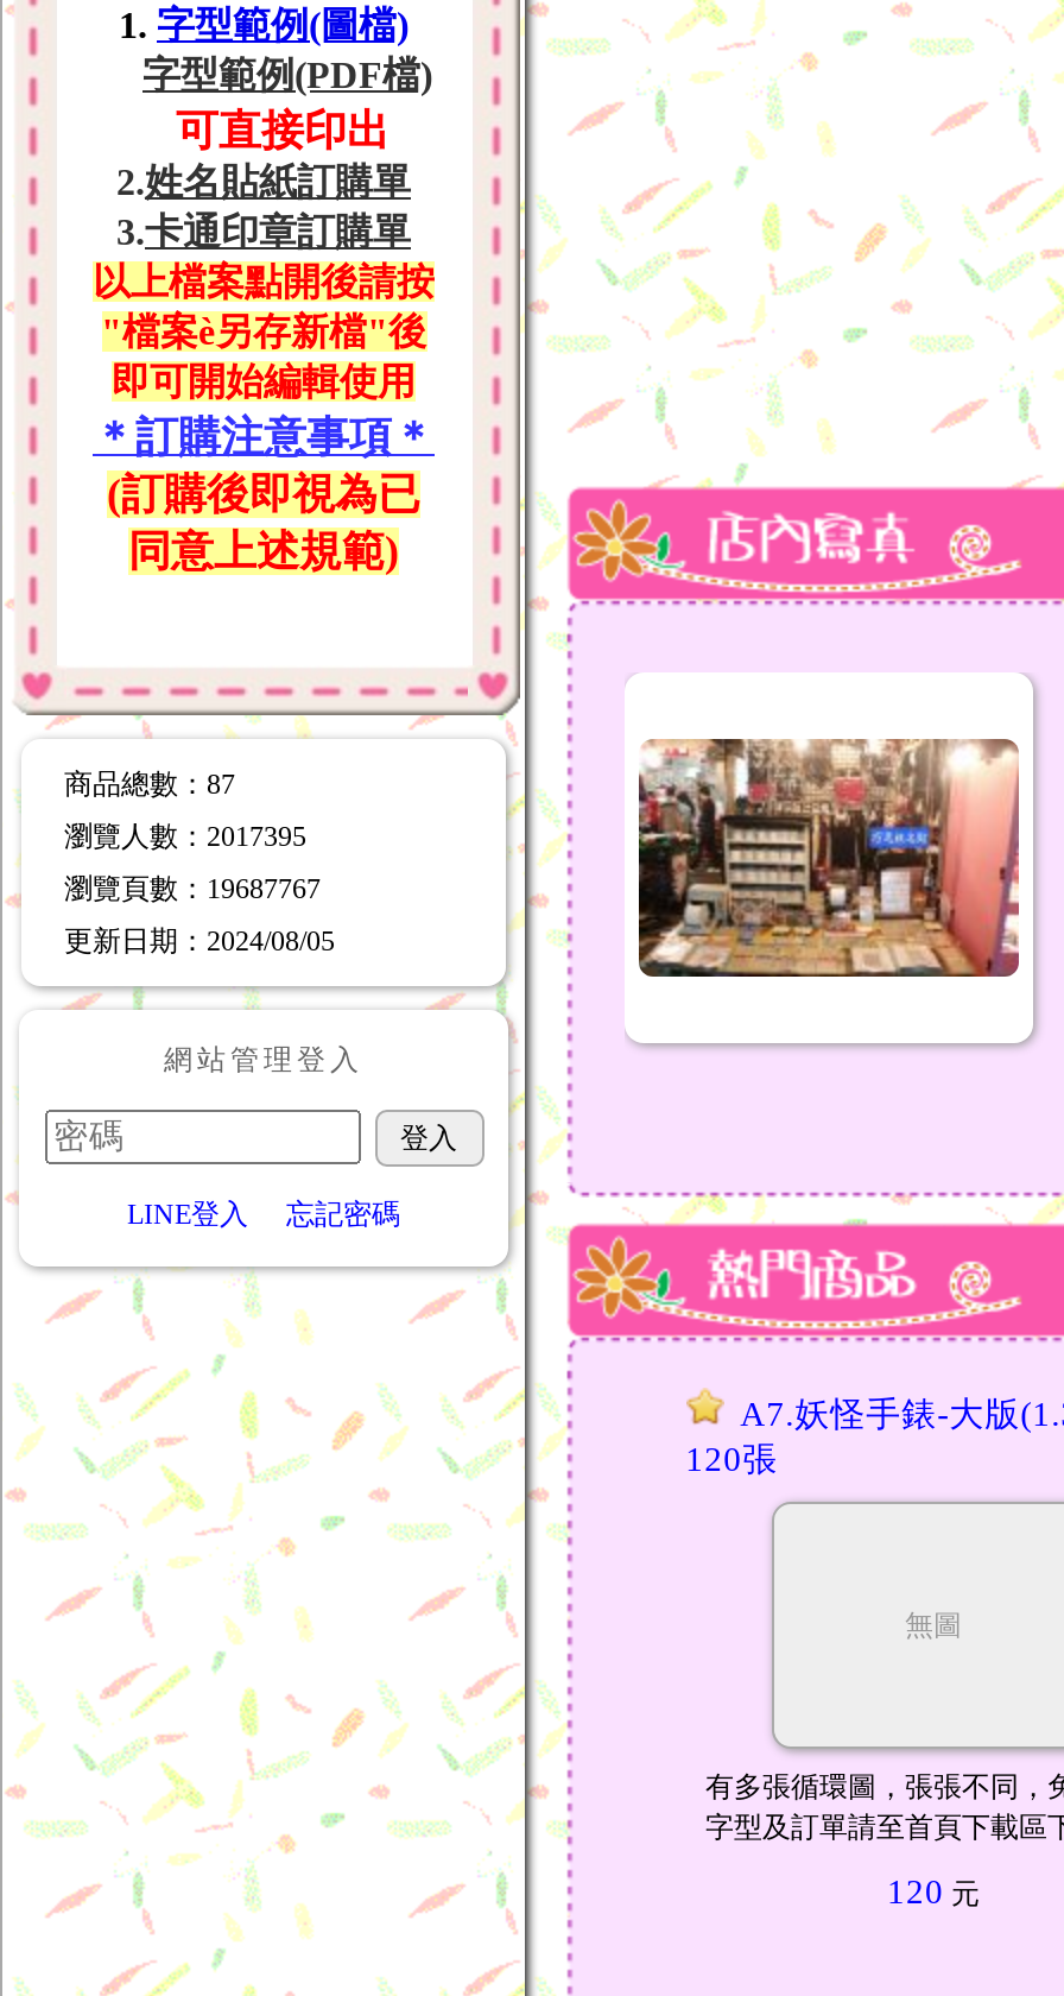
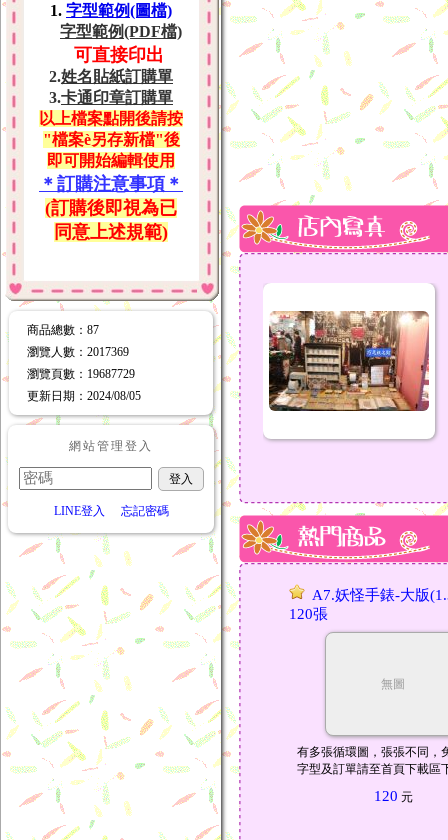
[64,820,306,853] 瀏覽人數：2017395 -> [27,345,129,359] 瀏覽人數：2017369
[64,872,321,905] 瀏覽頁數：19687767 -> [27,367,135,381] 瀏覽頁數：19687729

